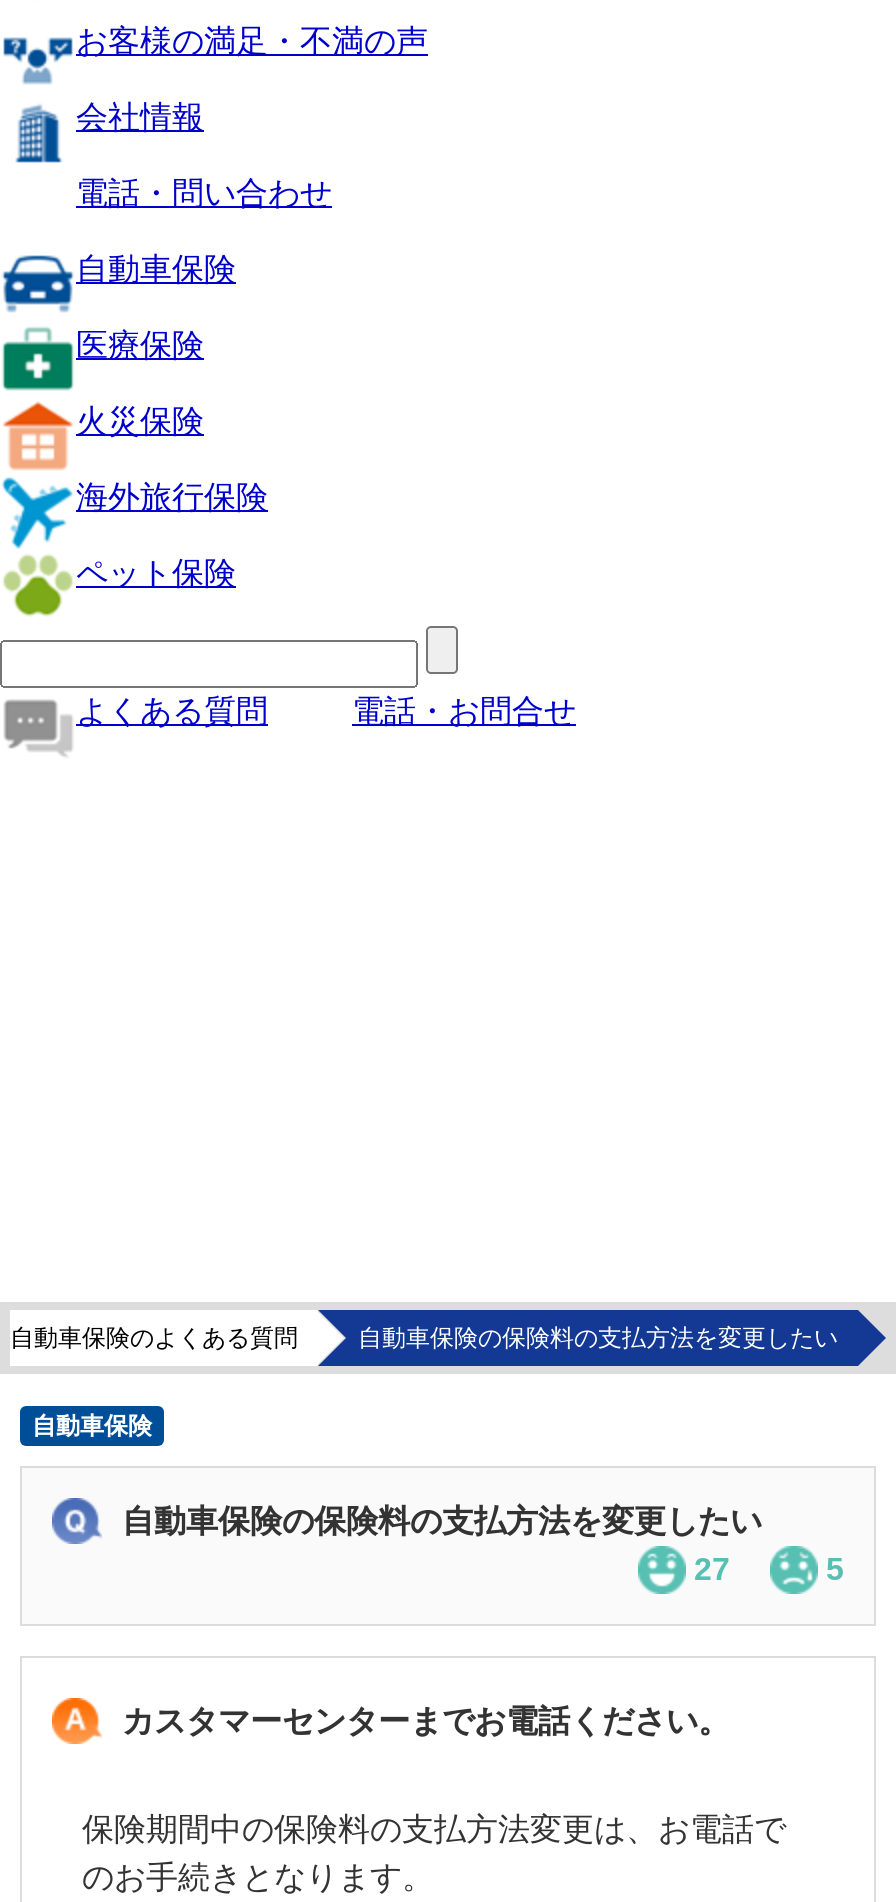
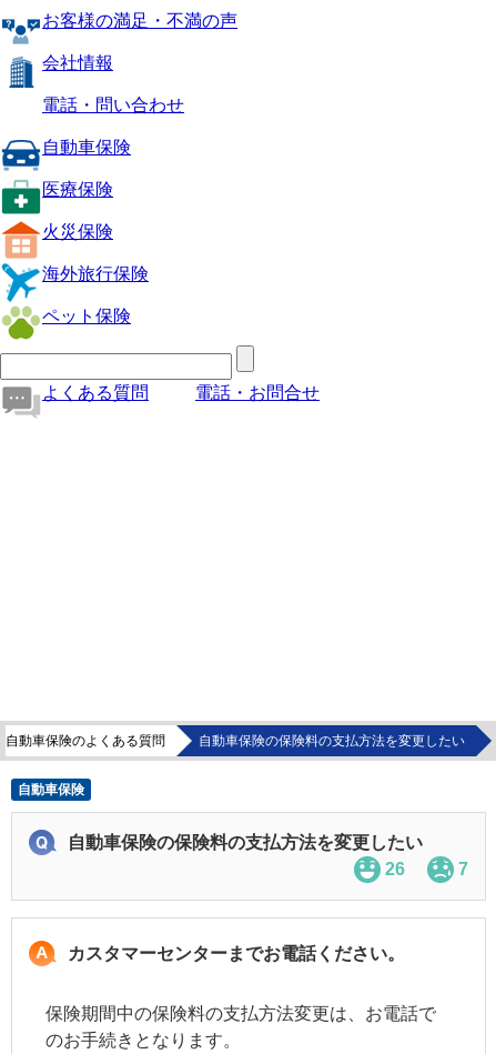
[694,1552,730,1586] 27 -> [385,860,405,879] 26
[826,1552,844,1586] 5 -> [458,860,468,879] 7

